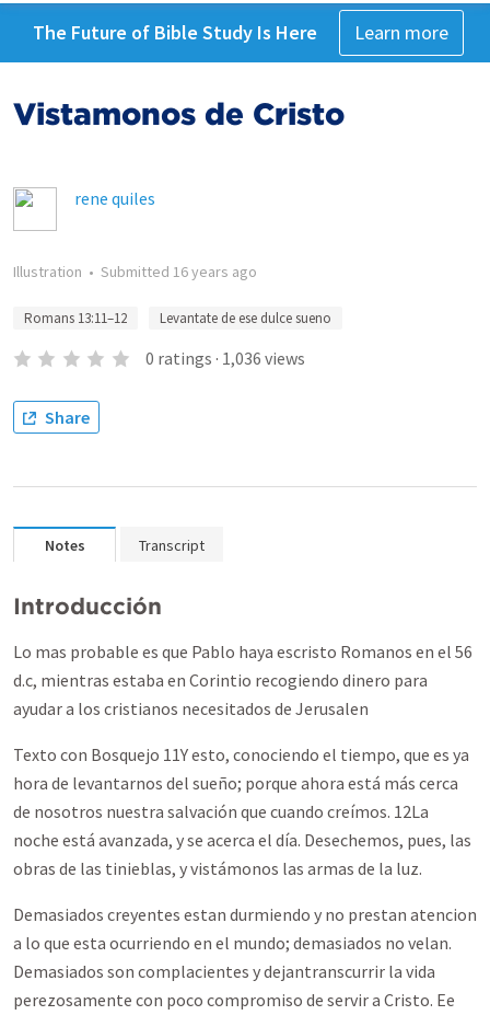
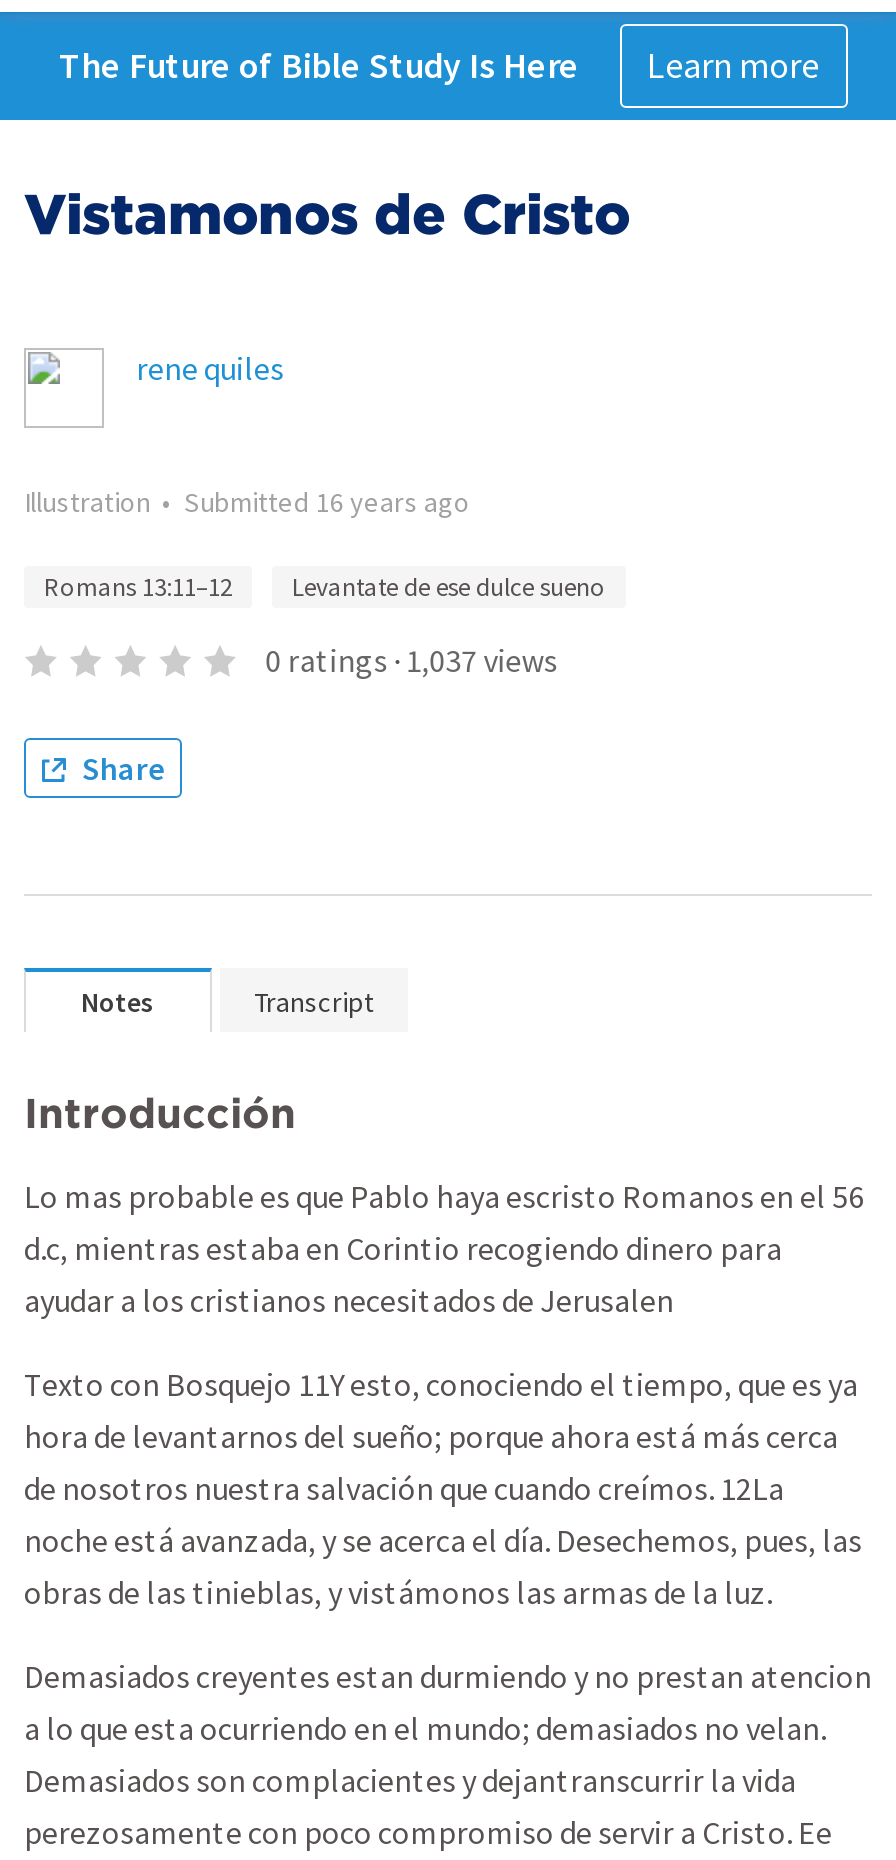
[145,347,305,369] 0 ratings · 1,036 views -> [265,640,557,680] 0 ratings · 1,037 views

